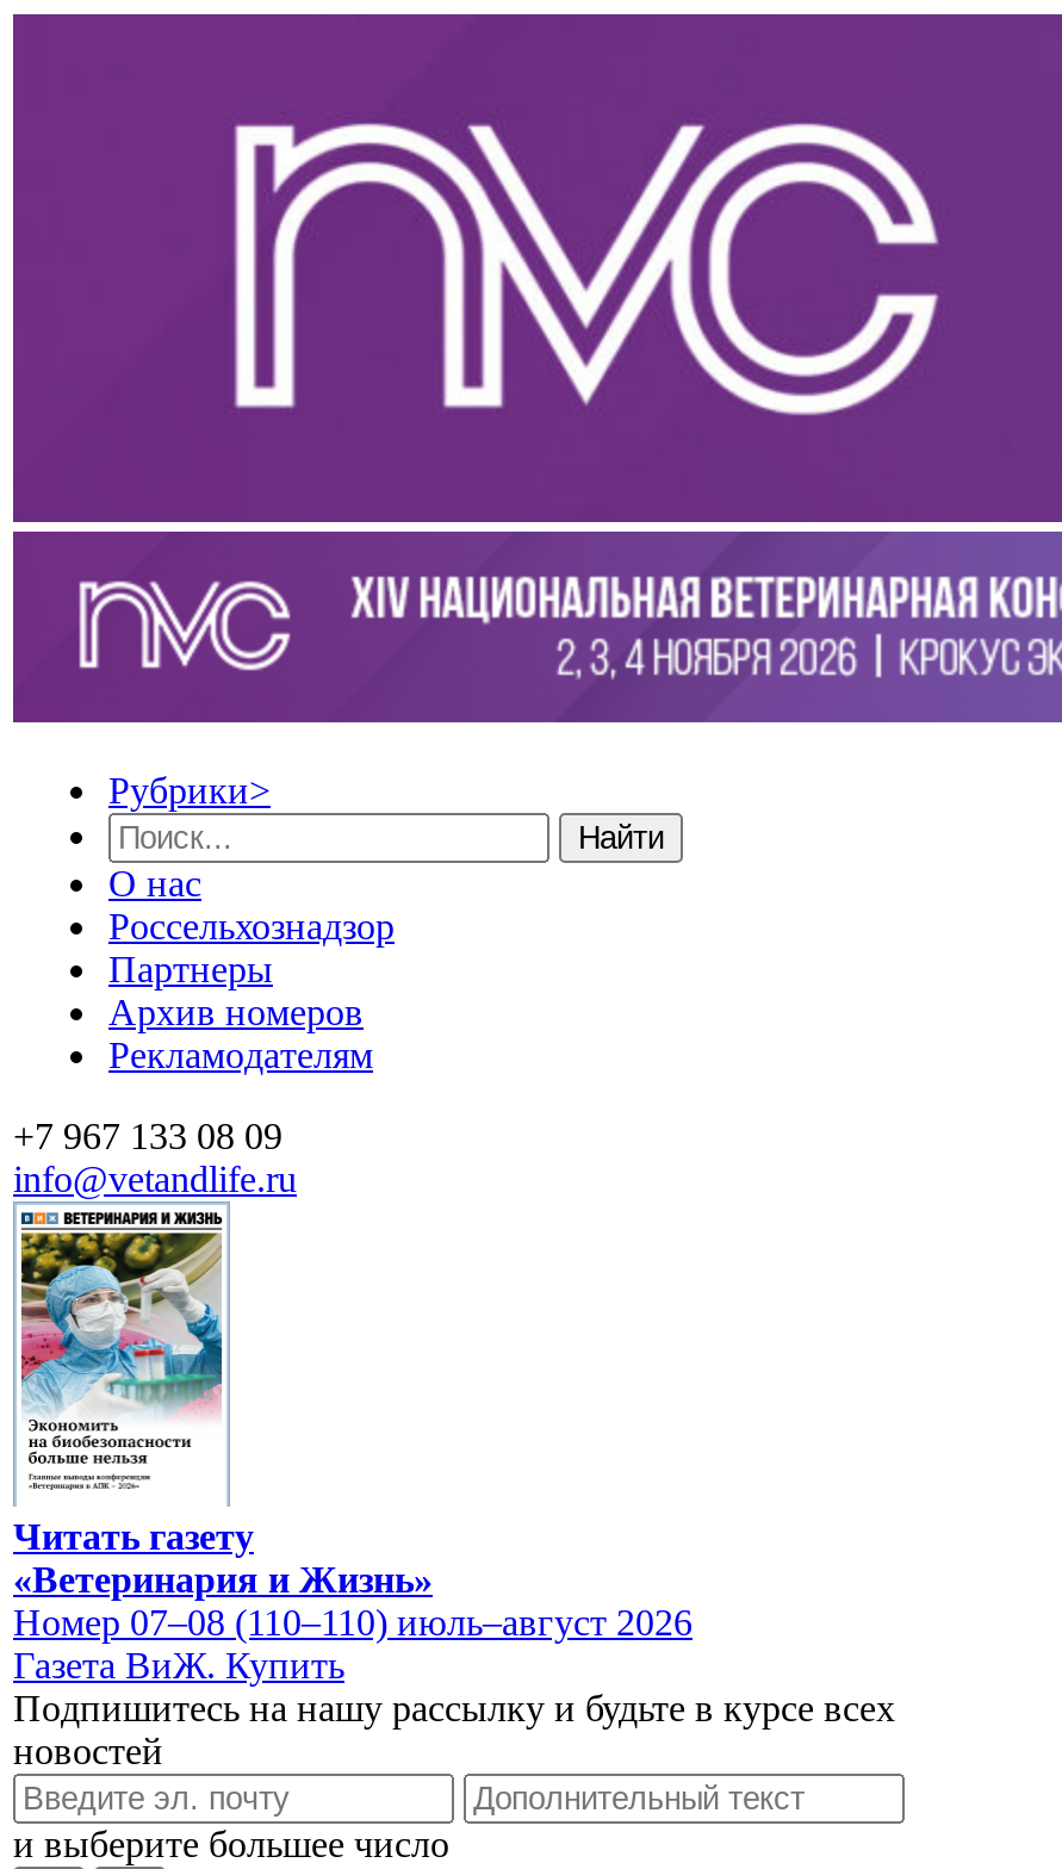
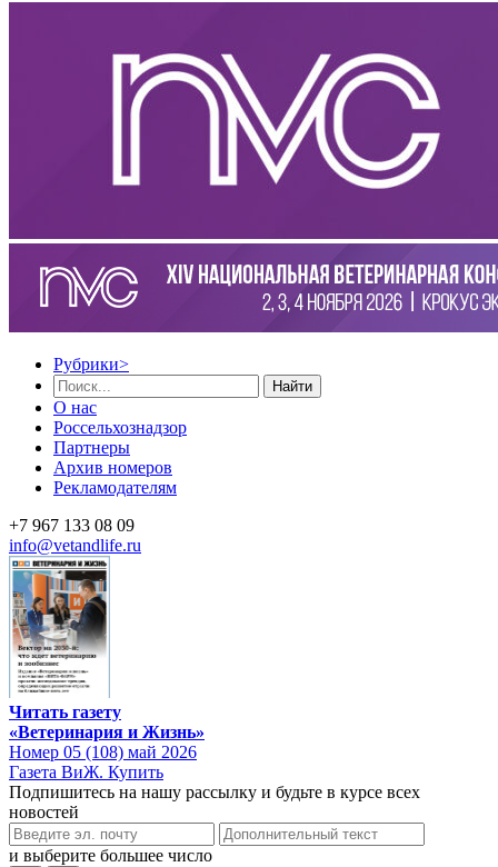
[18,1232,223,1495] [image] -> [12,569,108,694] [image]
[13,1601,693,1642] Номер 07–08 (110–110) июль–август 2026 -> [9,742,197,761] Номер 05 (108) май 2026

